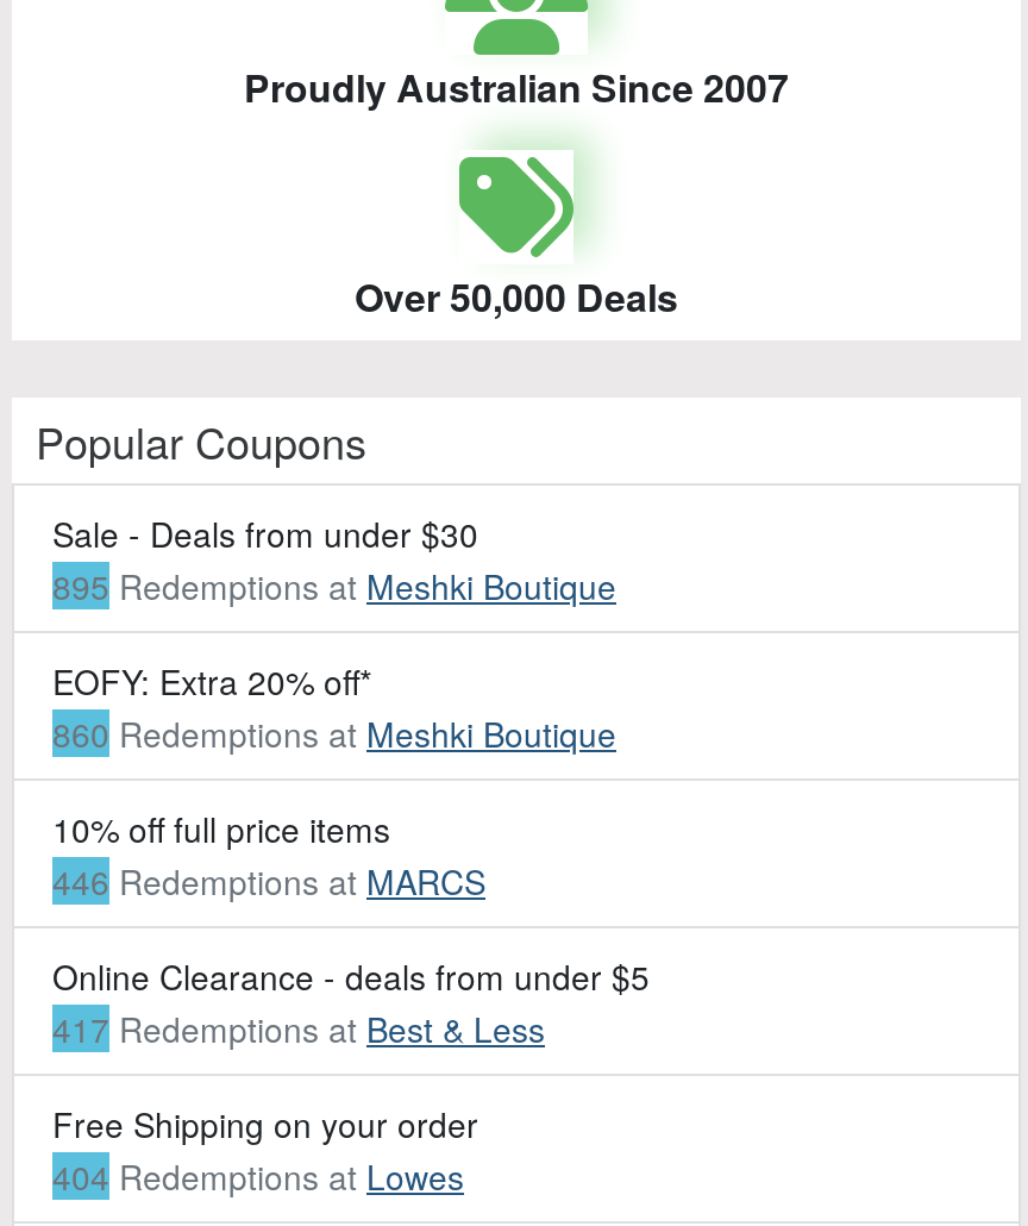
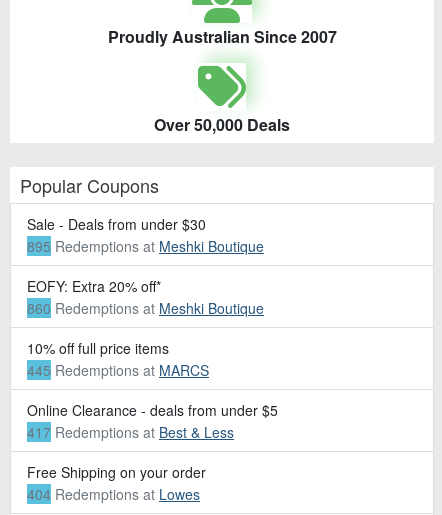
[52,857,485,905] 446 Redemptions at MARCS -> [27,360,209,380] 445 Redemptions at MARCS

